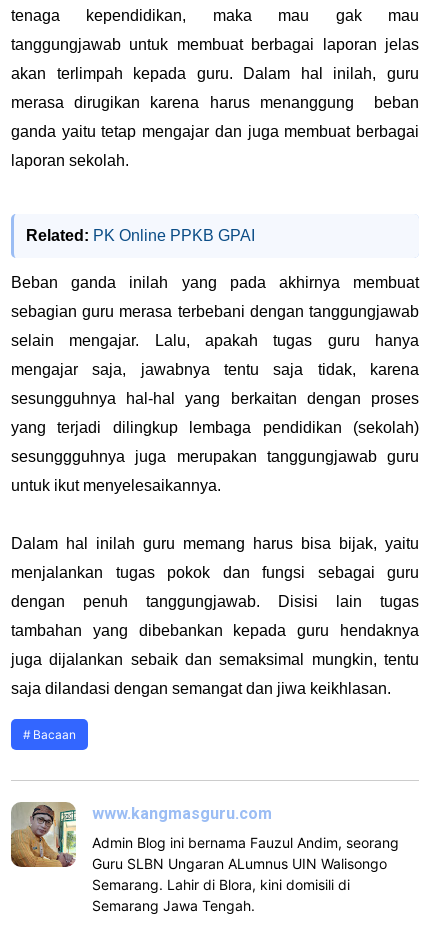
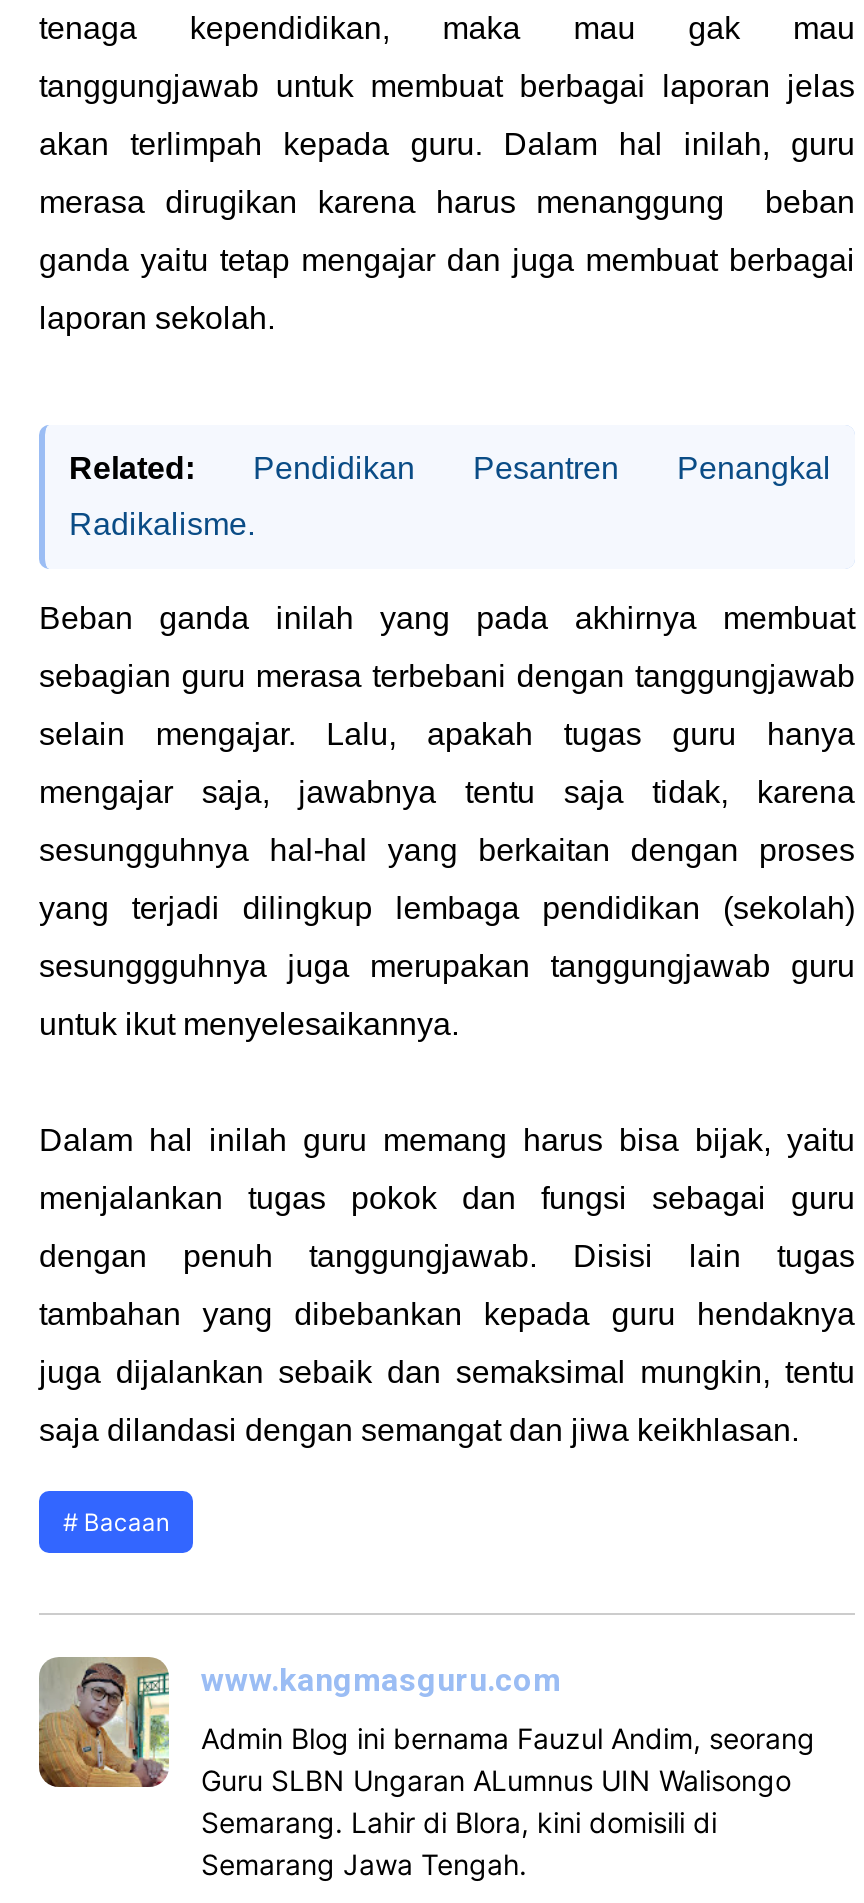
[26,227,255,244] Related: PK Online PPKB GPAI -> [69,451,831,541] Related: Pendidikan Pesantren Penangkal | Radikalisme.

